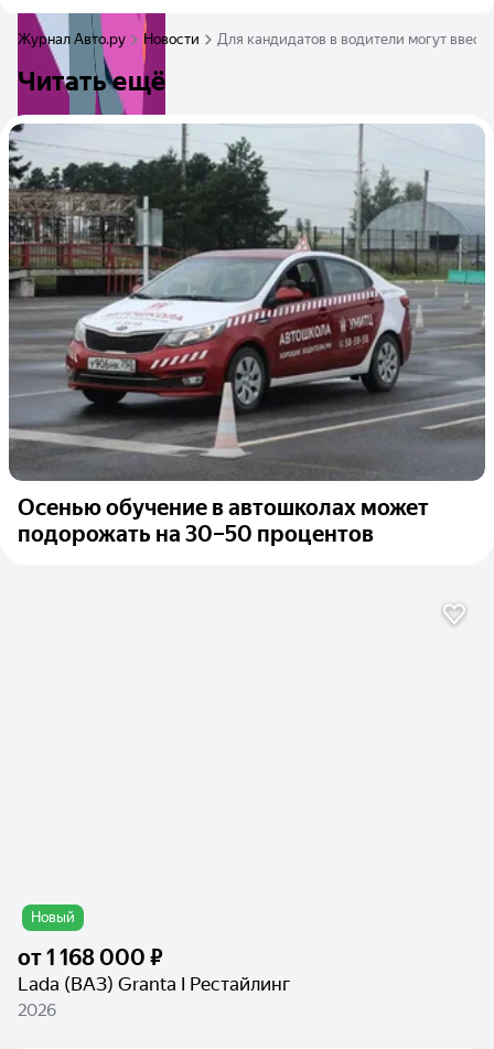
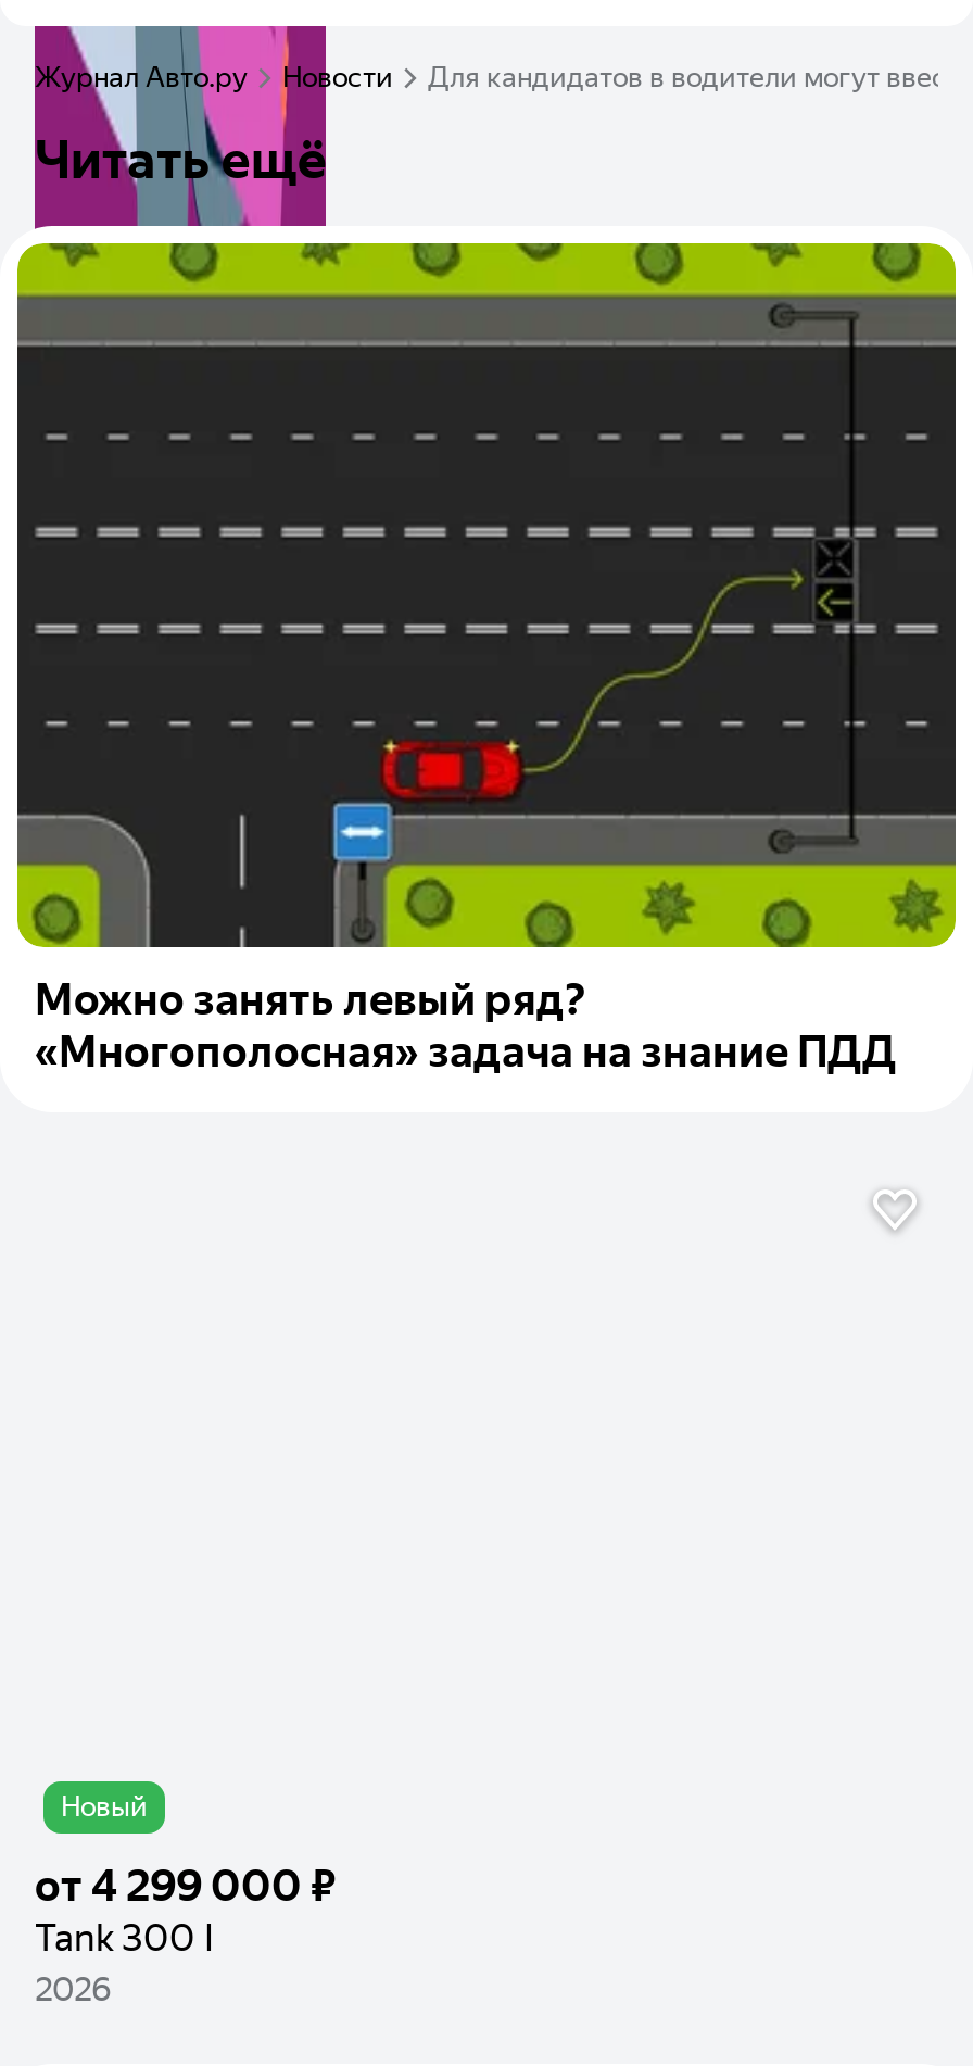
[8,122,486,547] [image] | Осенью обучение в автошколах может | подорожать на 30–50 процентов -> [15,241,958,1078] [image] | Можно занять левый ряд? | «Многополосная» задача на знание ПДД
[18,944,290,995] от 1 168 000 ₽ | Lada (ВАЗ) Granta I Рестайлинг -> [35,1860,337,1960] от 4 299 000 ₽ | Tank 300 I

